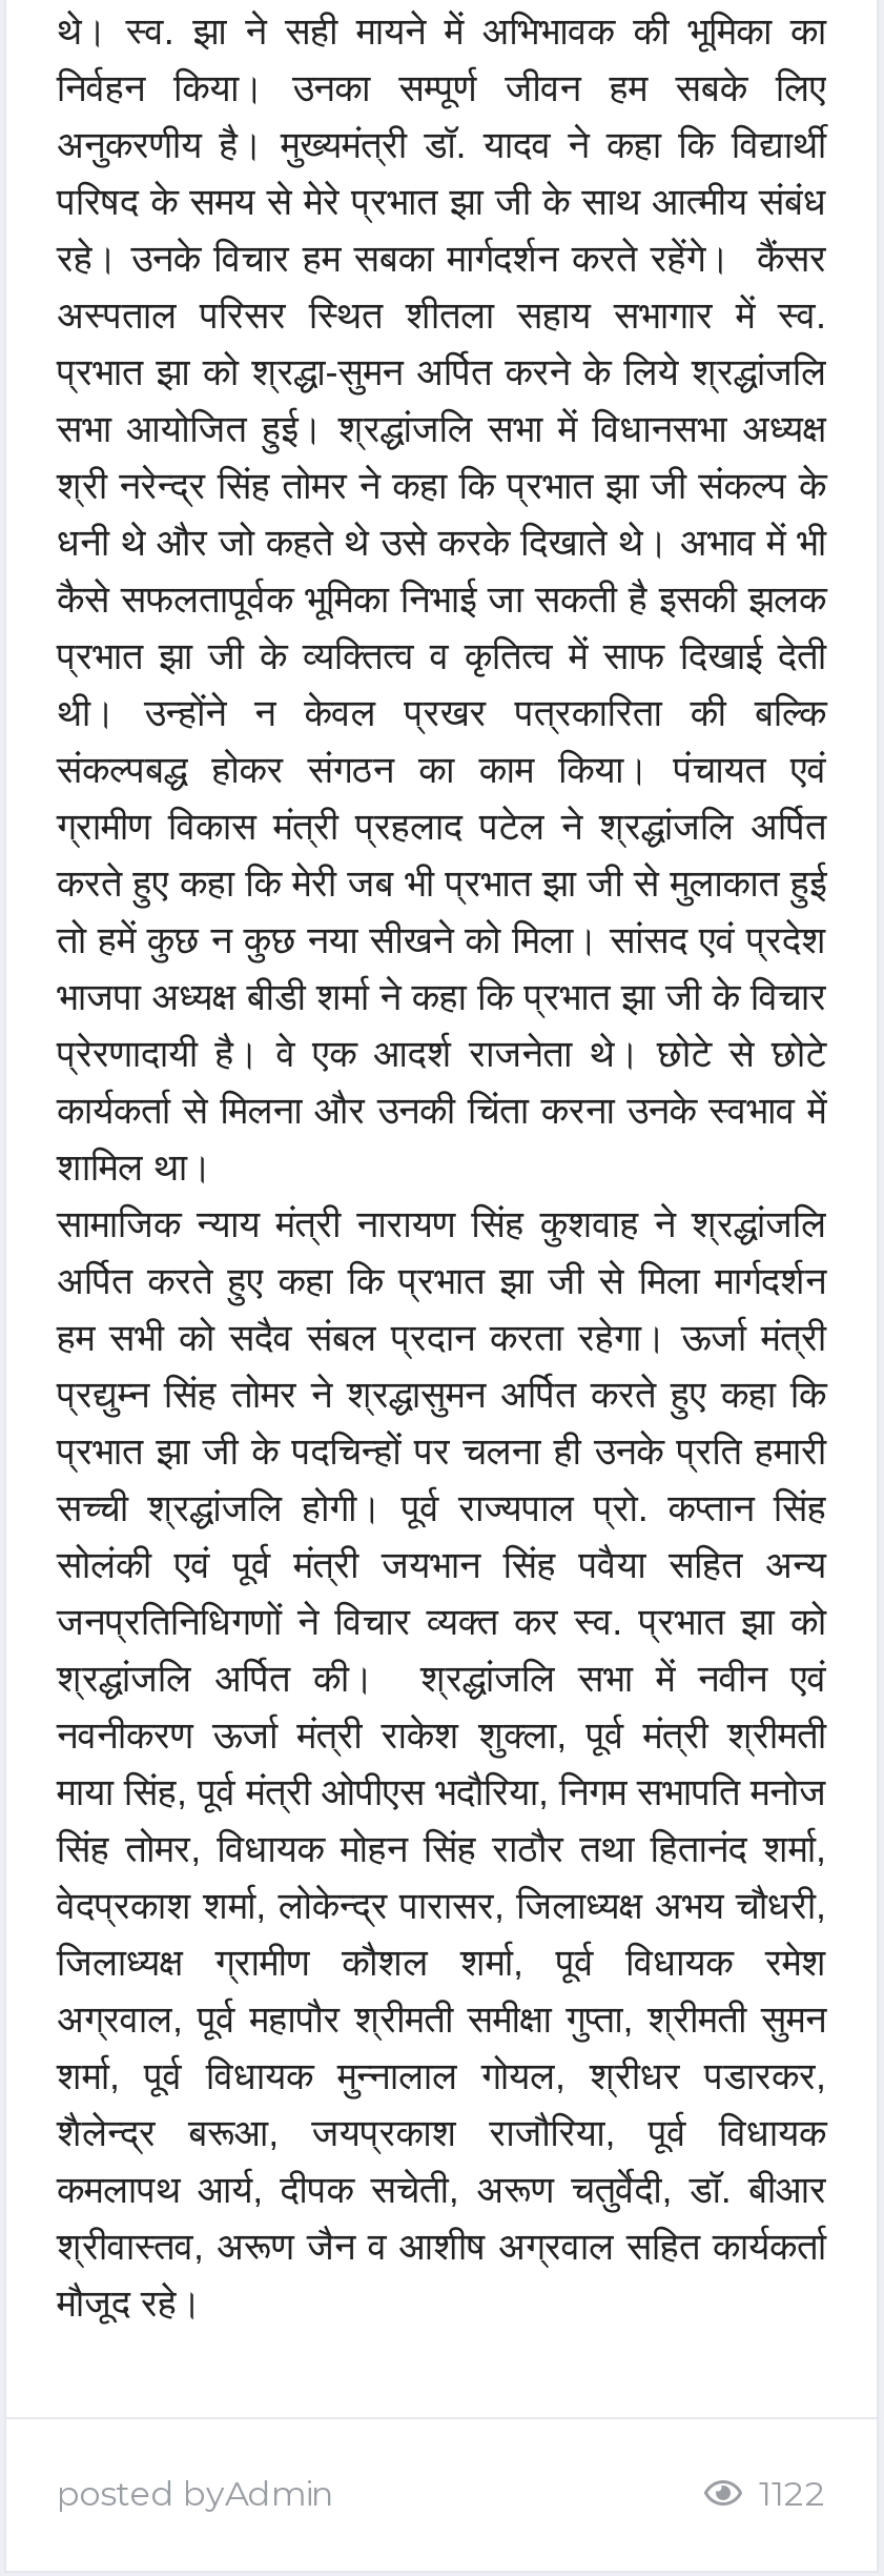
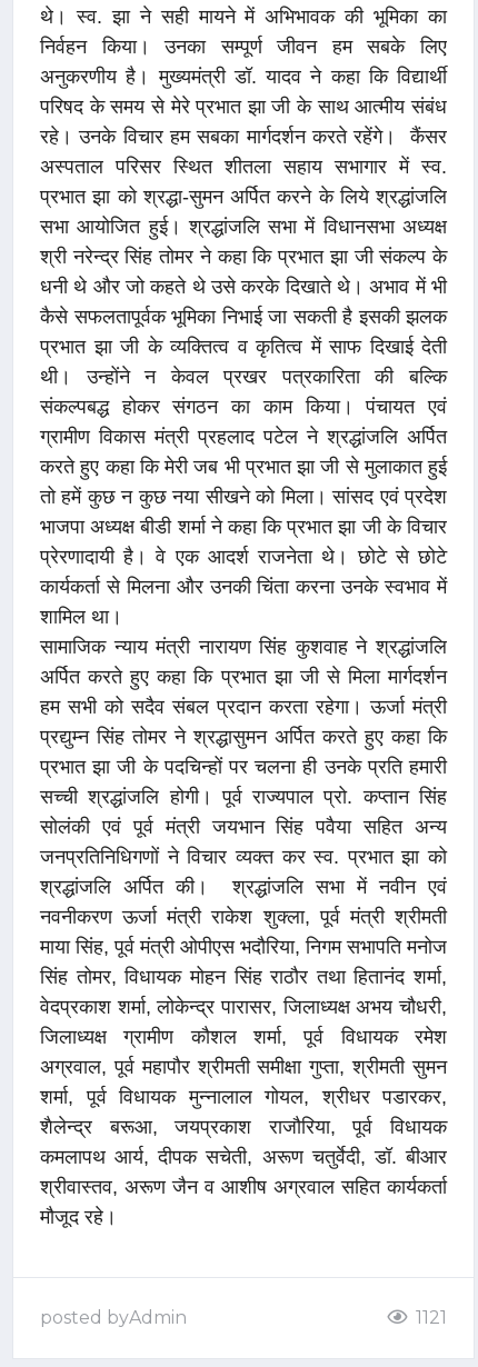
[759,2474,826,2514] 1122 -> [416,1307,447,1328] 1121

